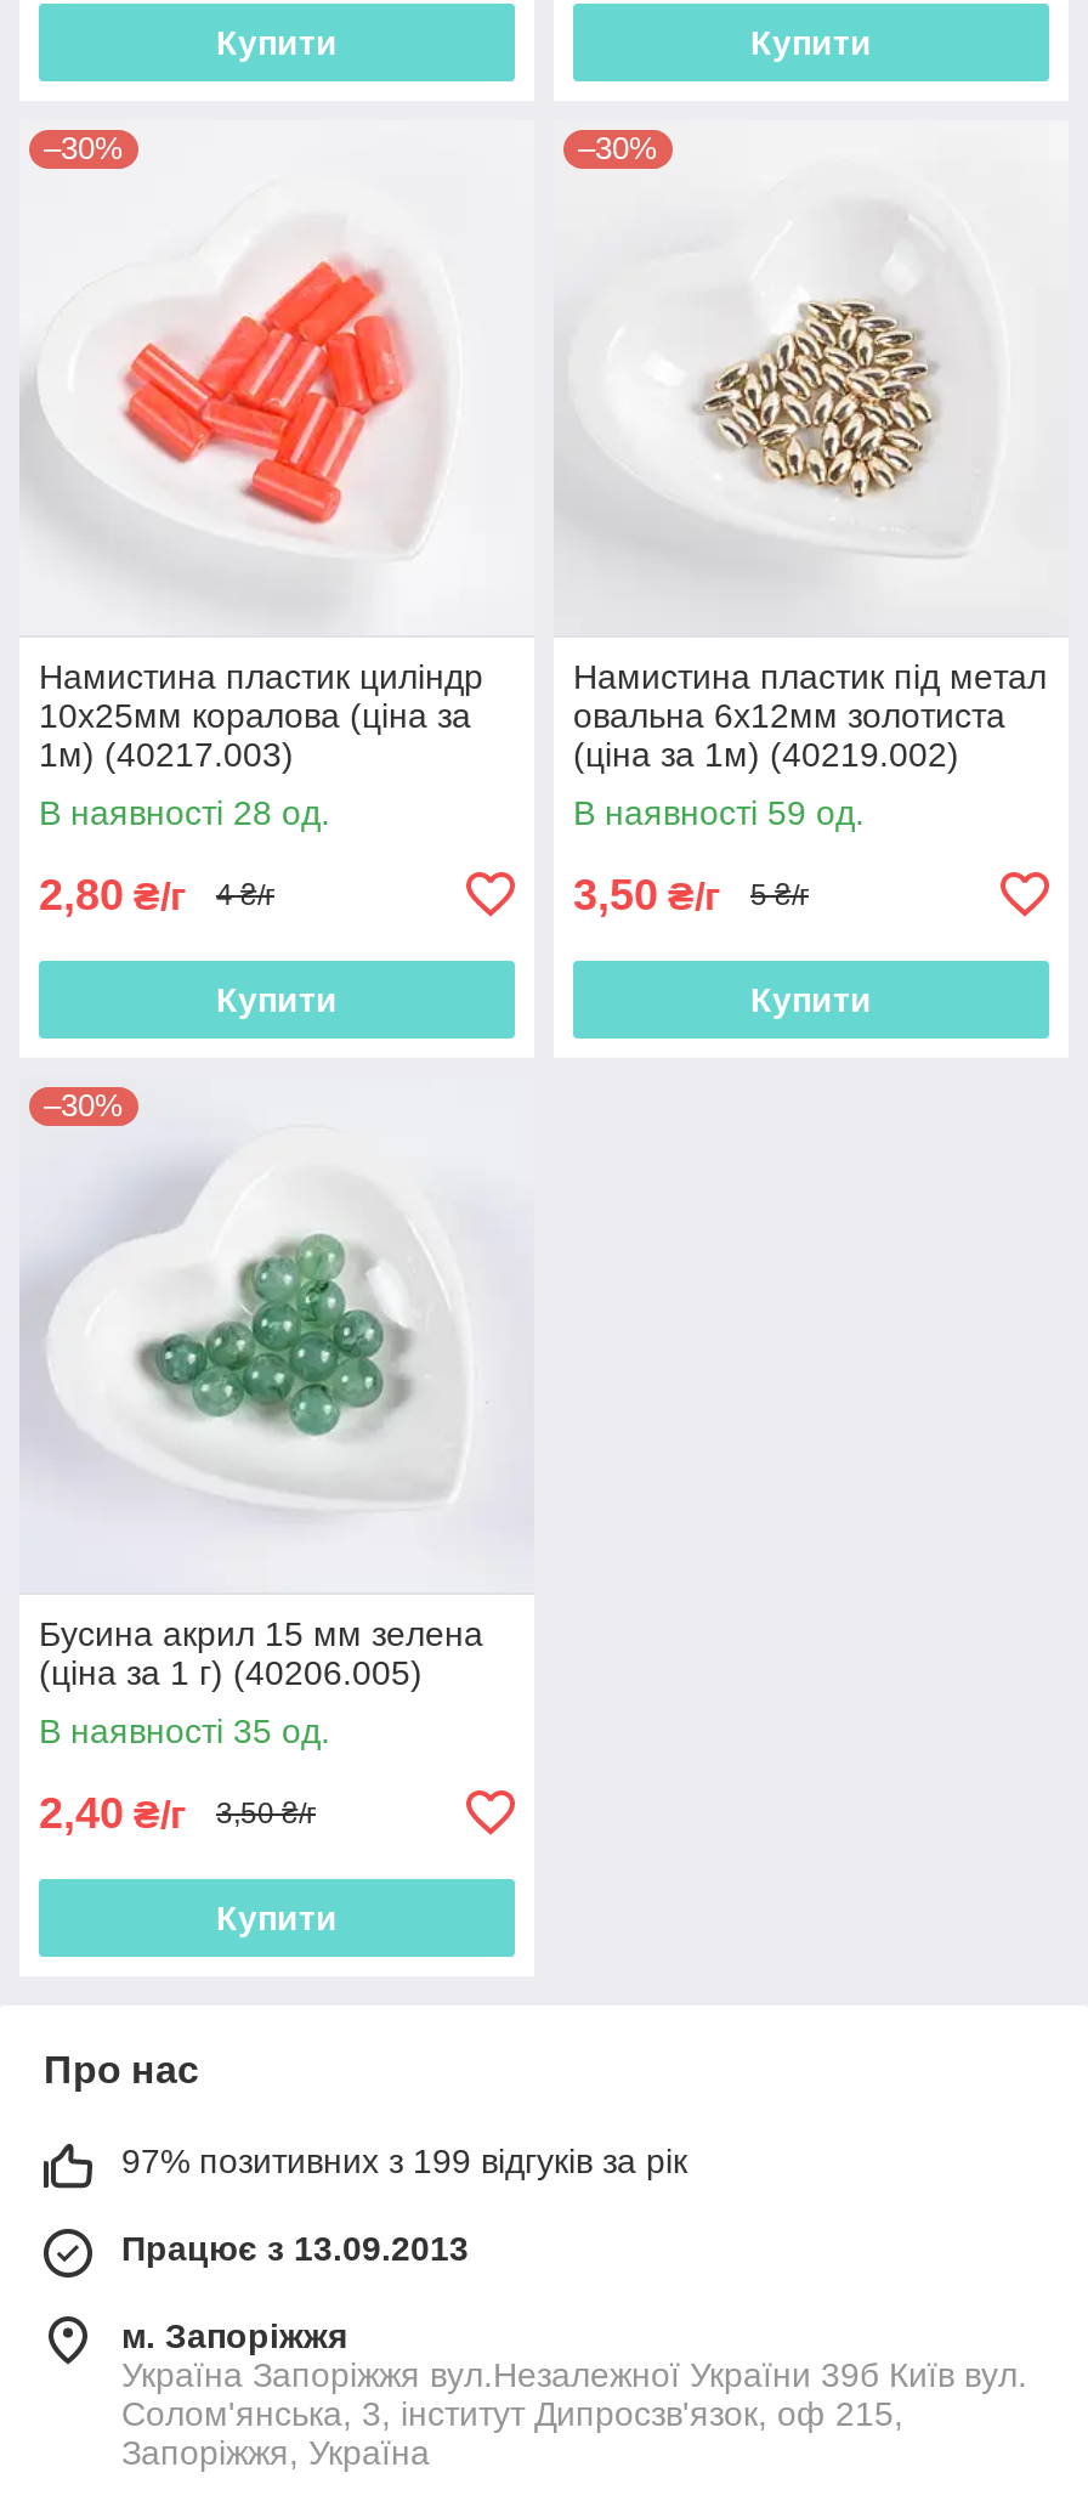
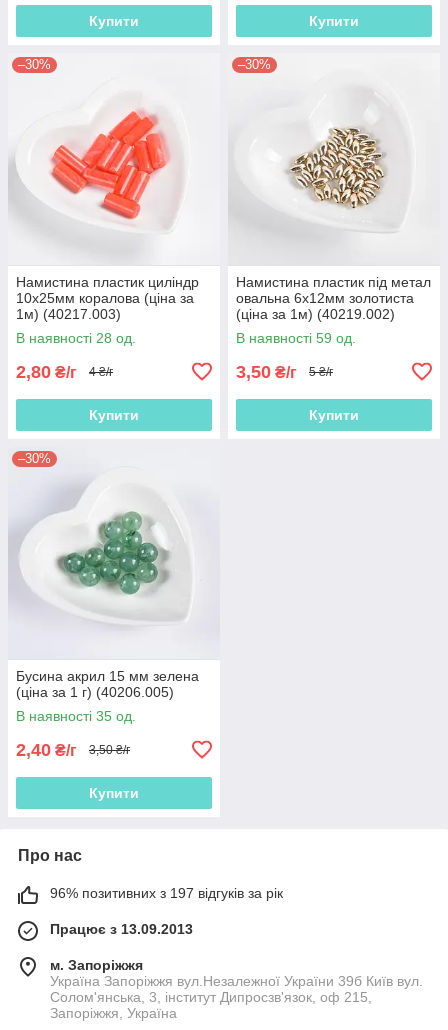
[121,2141,687,2180] 97% позитивних з 199 відгуків за рік -> [50,885,283,901] 96% позитивних з 197 відгуків за рік

